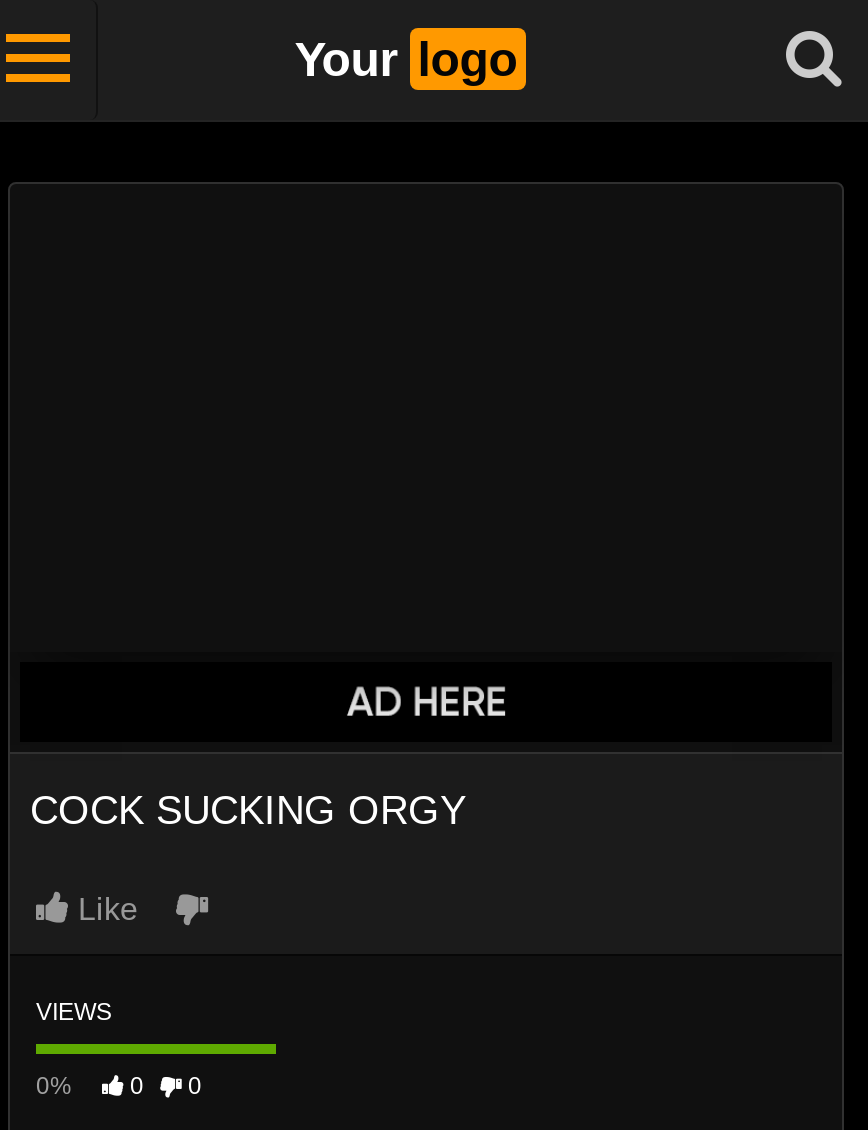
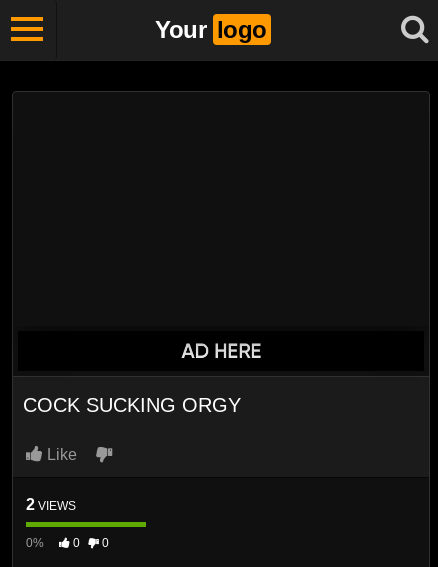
[36,998,112,1026] VIEWS -> [26,496,76,513] 2 VIEWS

